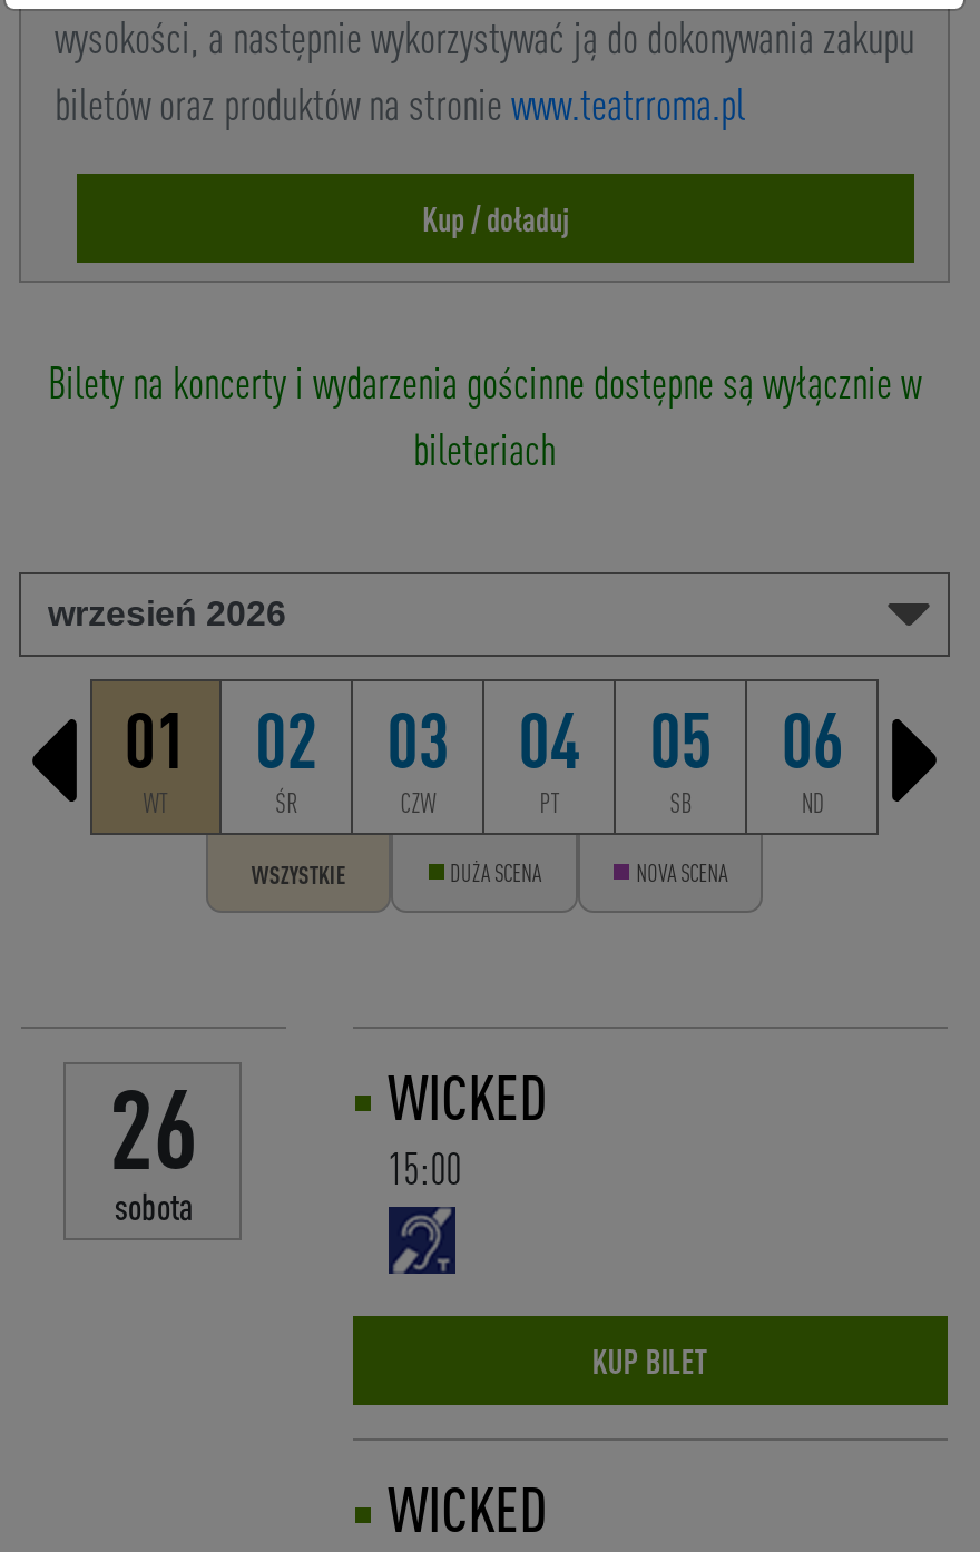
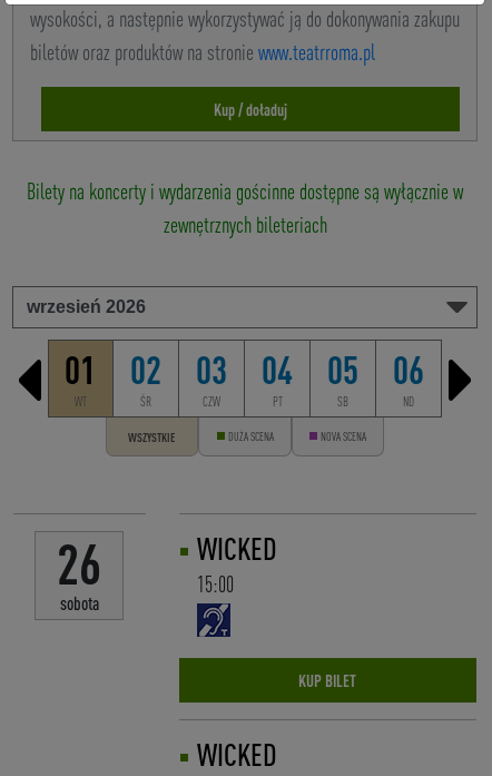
[413,423,556,474] bileteriach -> [163,212,327,237] zewnętrznych bileteriach

